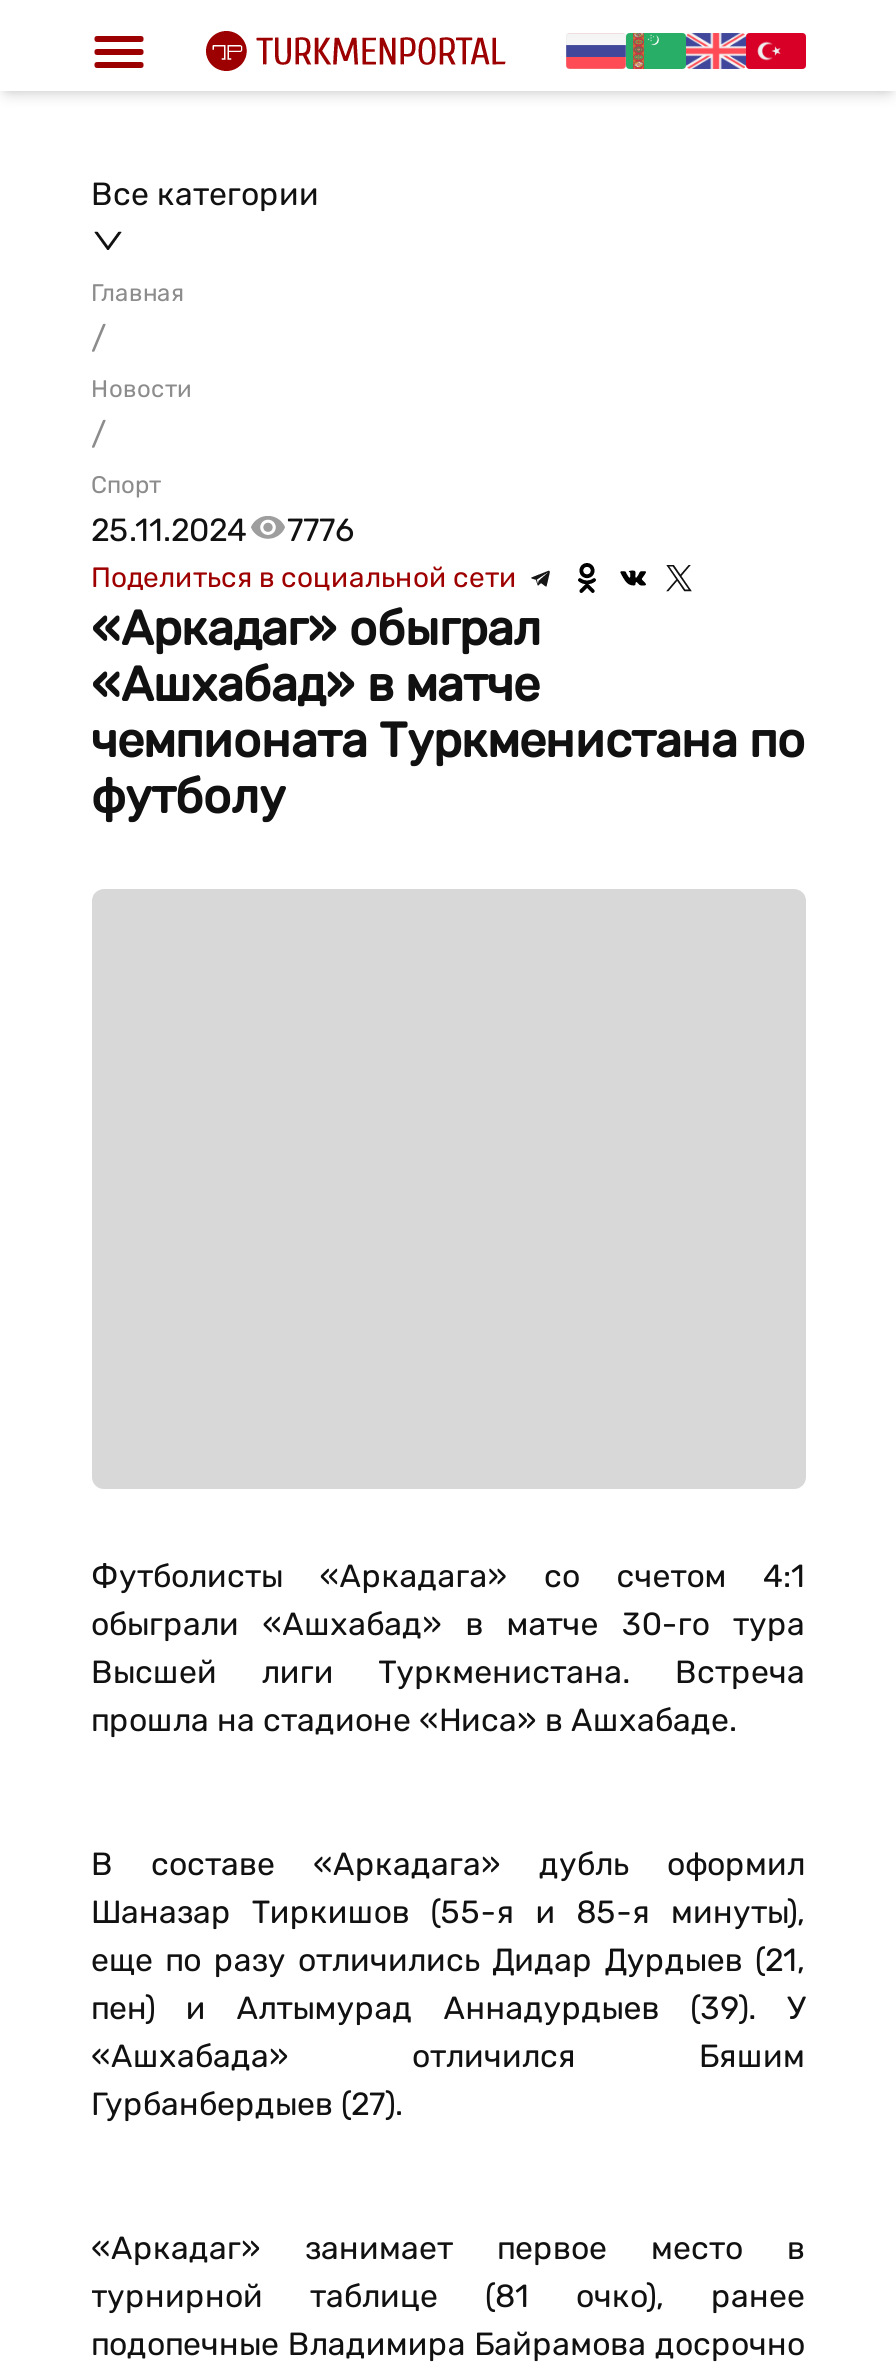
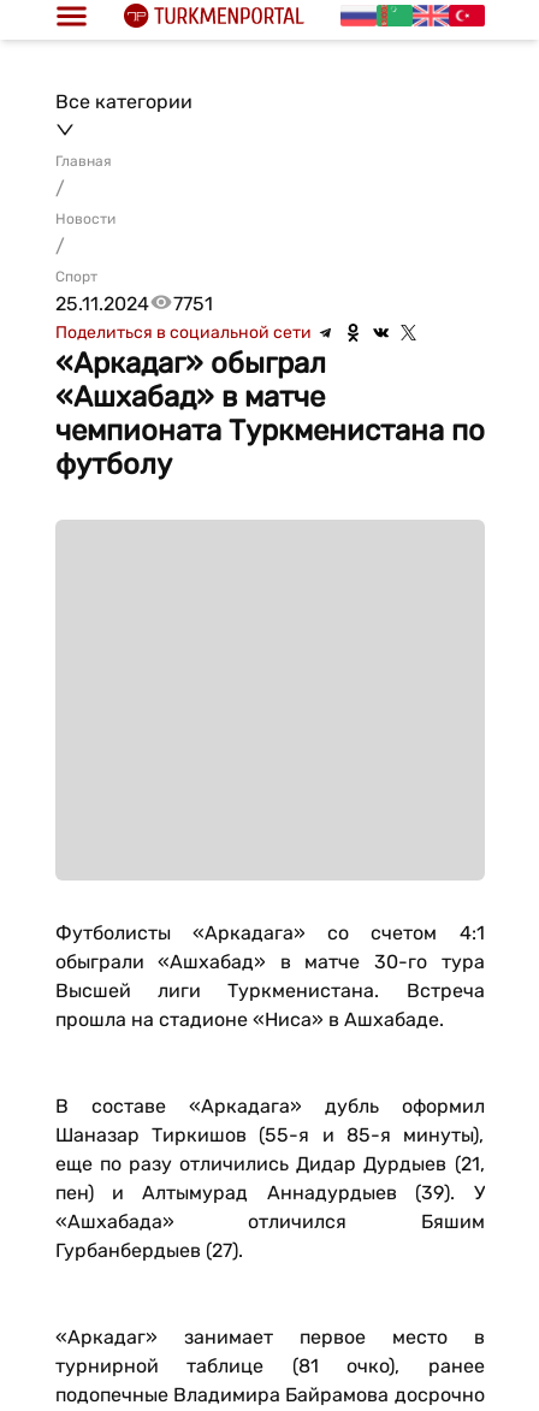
[91,511,355,549] 25.11.2024 7776 -> [55,292,212,315] 25.11.2024 7751

